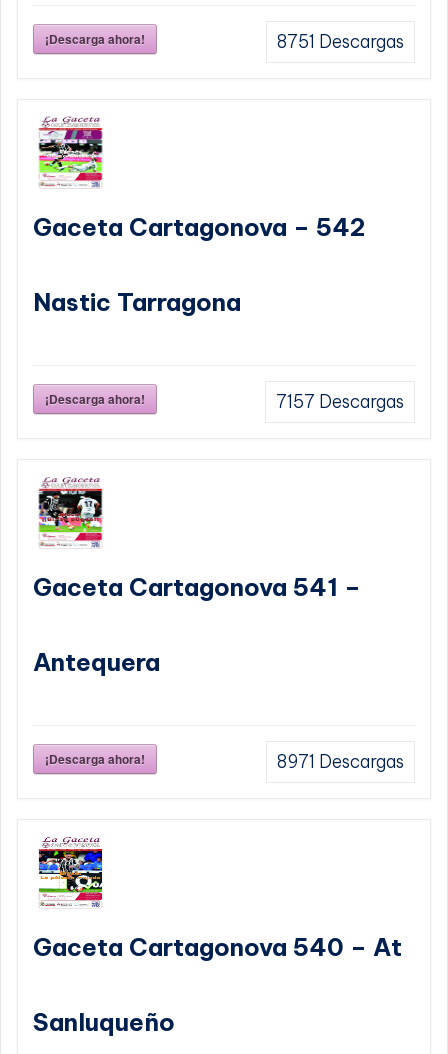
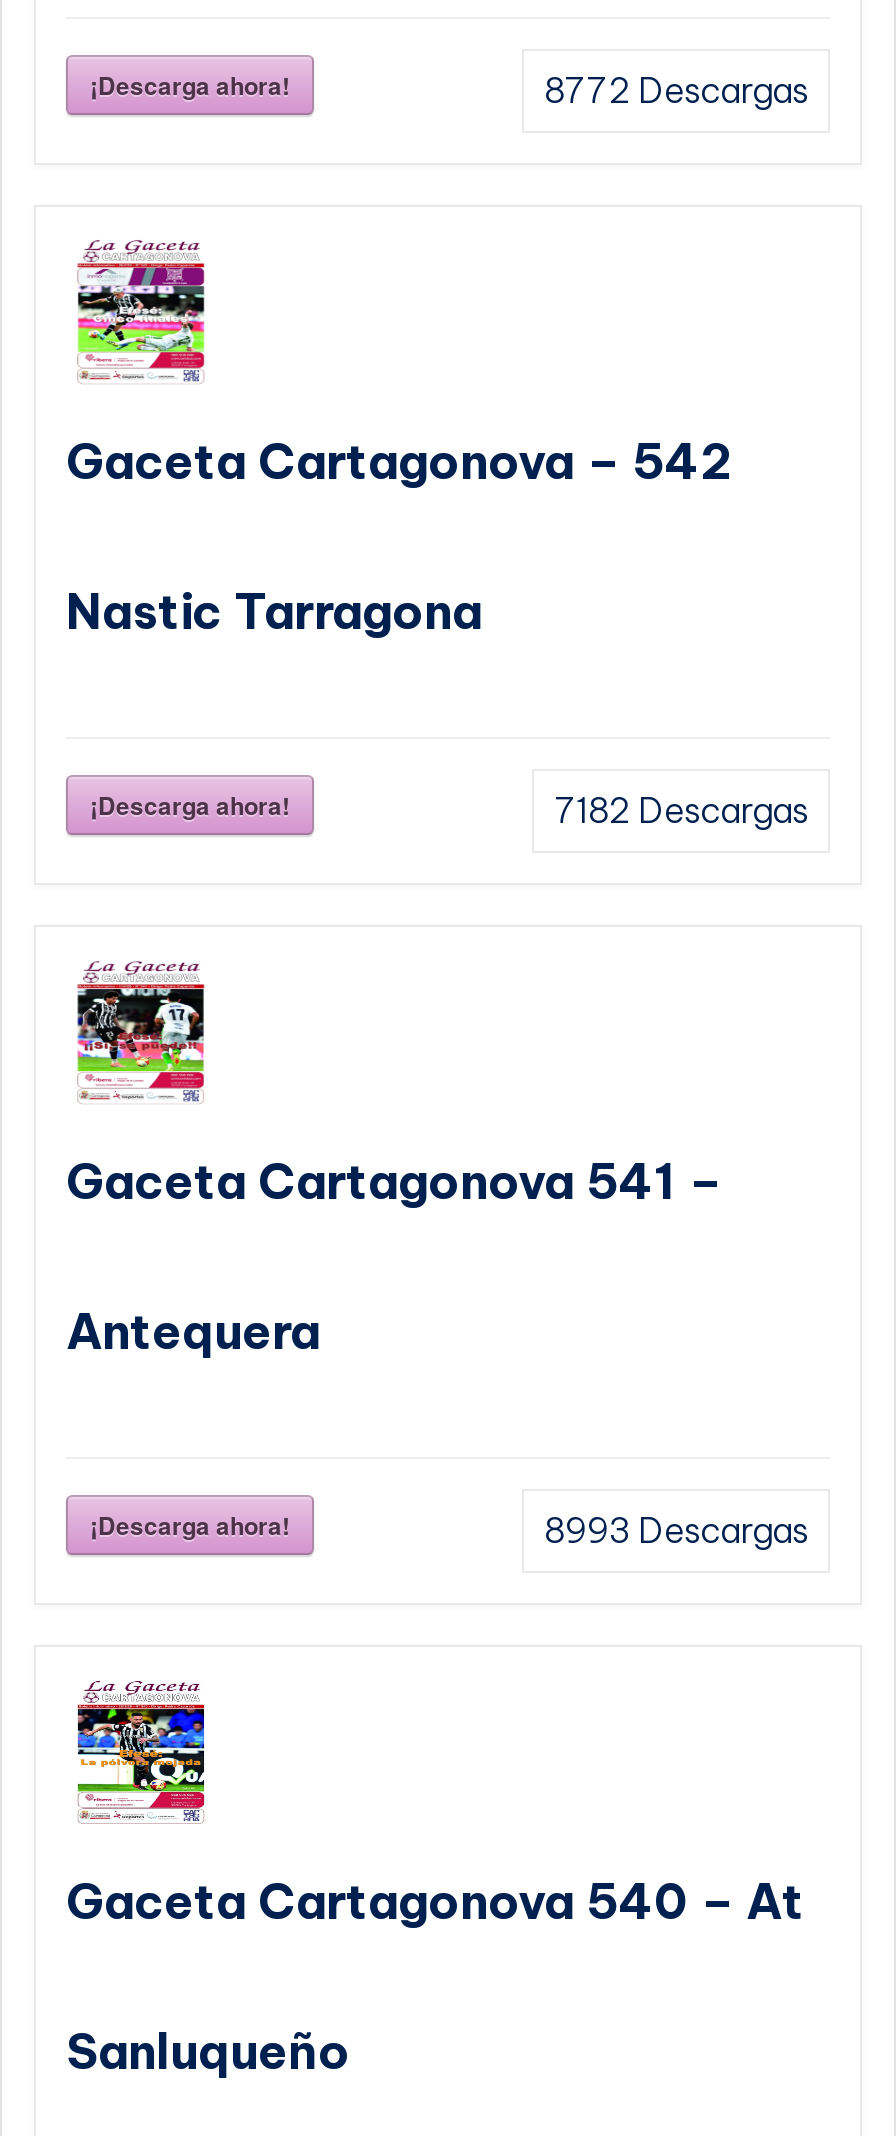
[277,31,404,53] 8751 Descargas -> [544,69,808,113] 8772 Descargas
[276,391,404,413] 7157 Descargas -> [554,789,808,833] 7182 Descargas
[277,751,404,773] 8971 Descargas -> [544,1509,808,1553] 8993 Descargas

